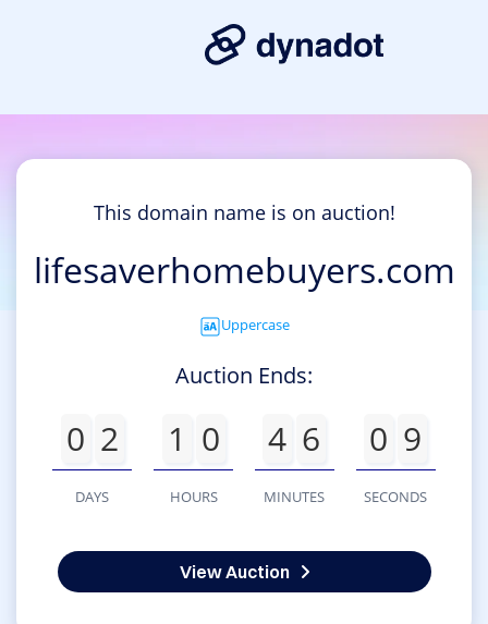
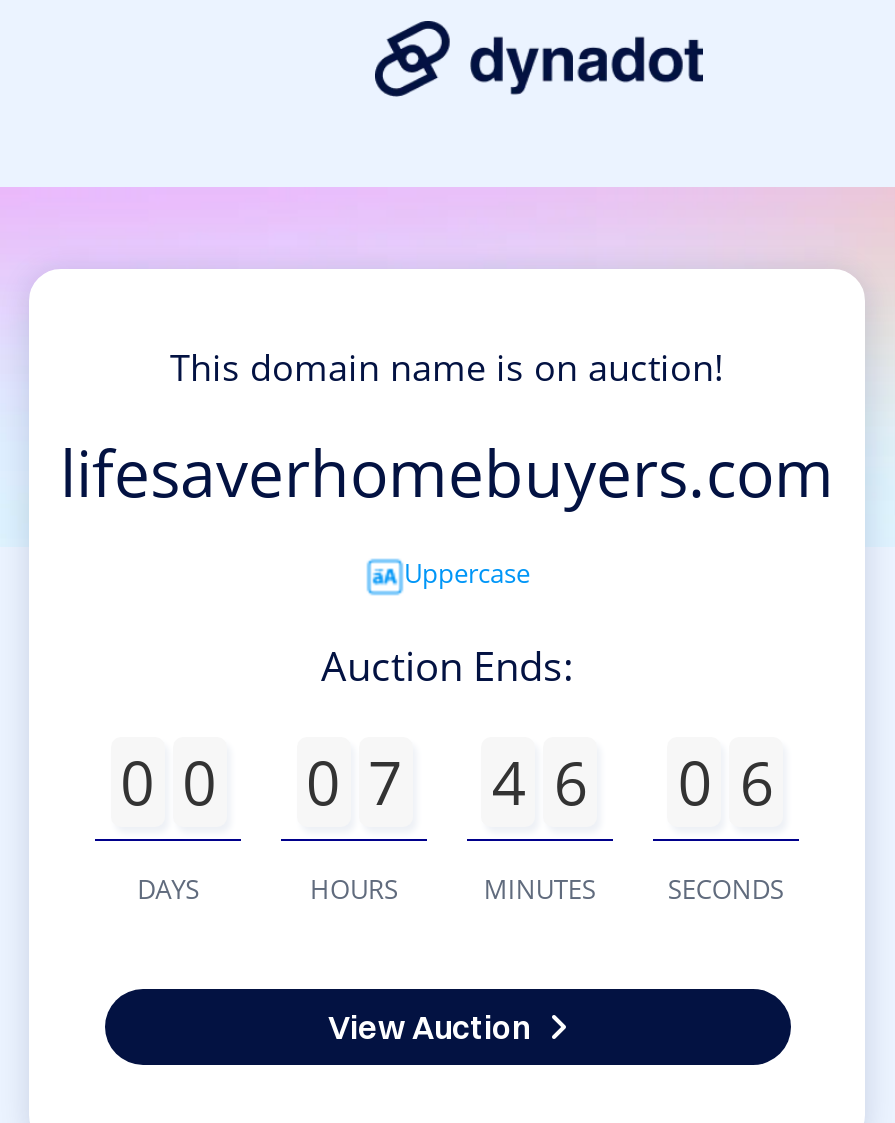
[66,416,118,461] 0 2 -> [120,741,216,823] 0 0
[167,416,219,461] 1 0 -> [306,741,402,823] 0 7
[370,416,422,461] 0 9 -> [678,741,774,823] 0 6

